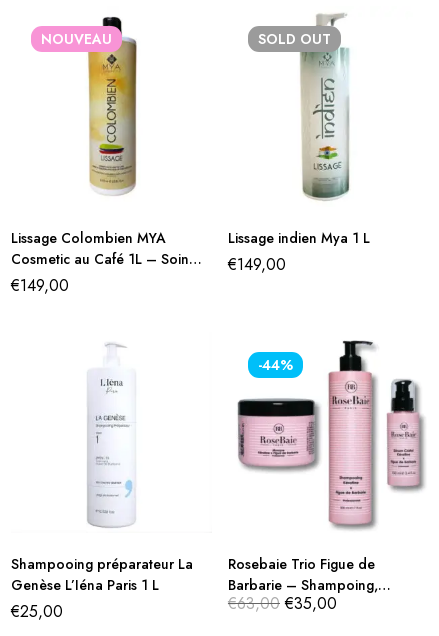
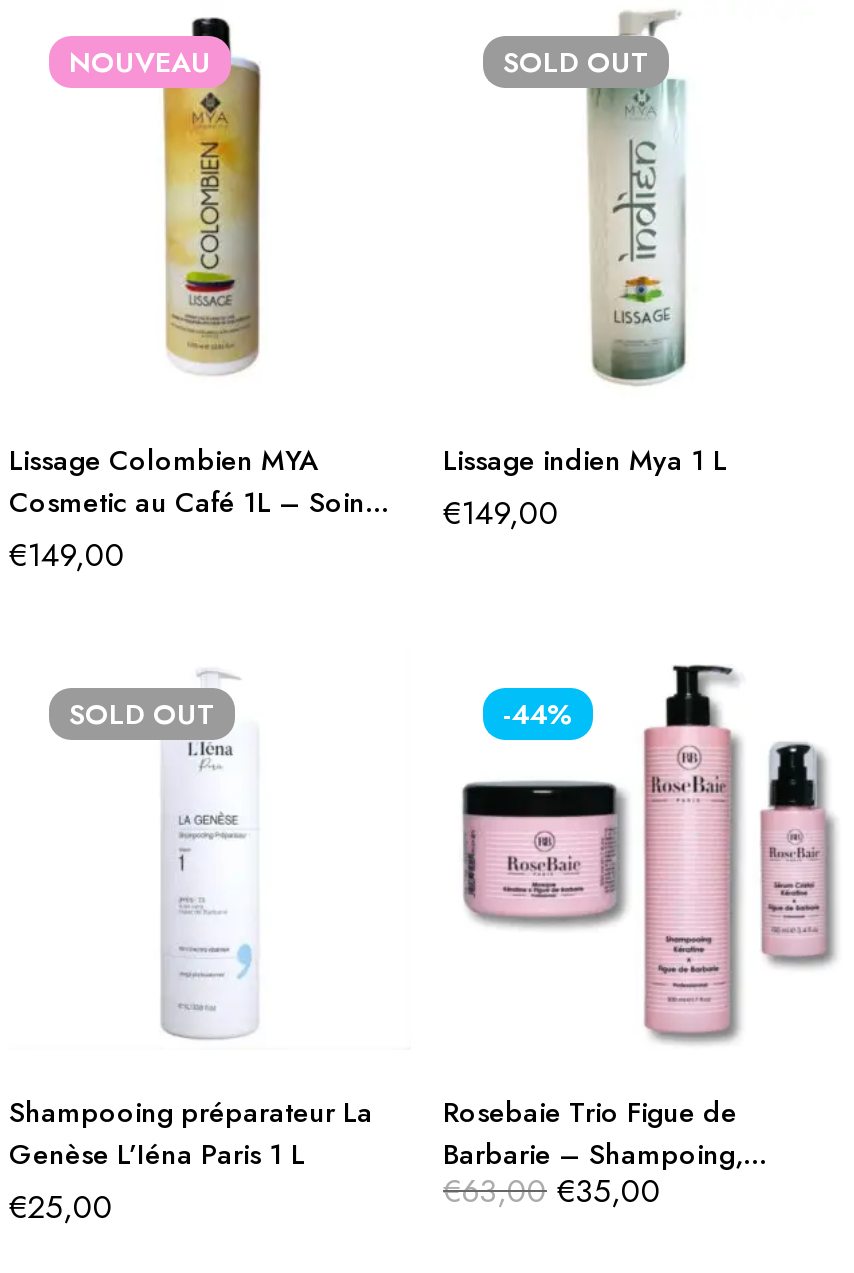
none -> [69,694,215,734] SOLD OUT

